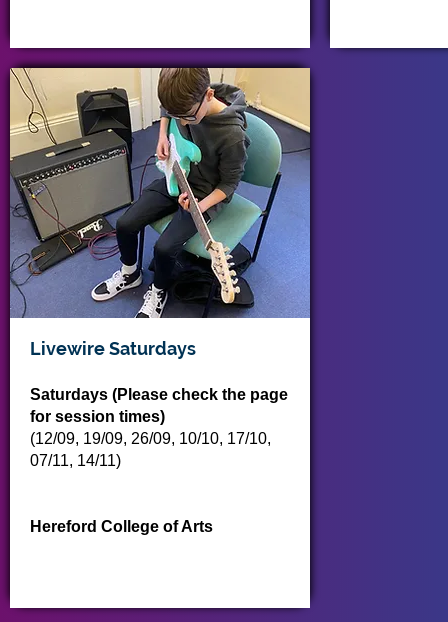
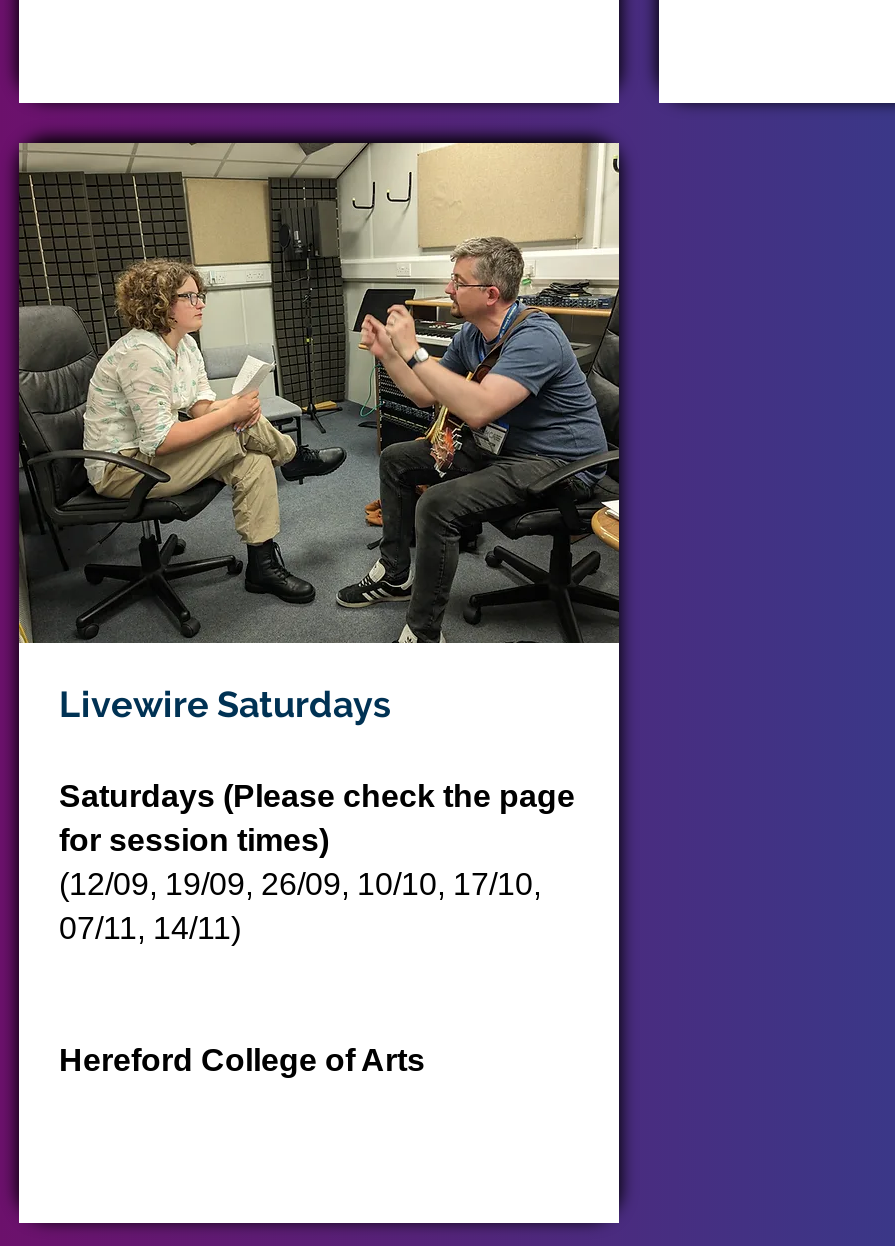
[9,67,311,319] [image] -> [17,141,621,645] [image]

